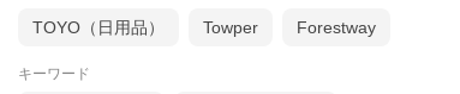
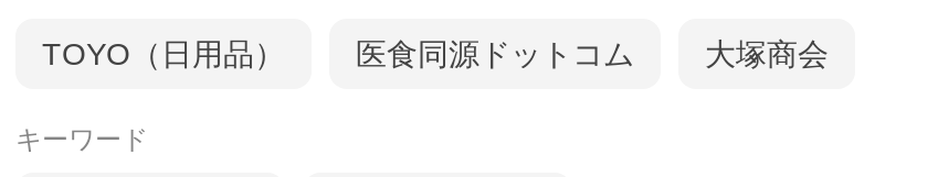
[203,18,376,37] Towper | Forestway -> [356,37,829,72] 医食同源ドットコム | 大塚商会

